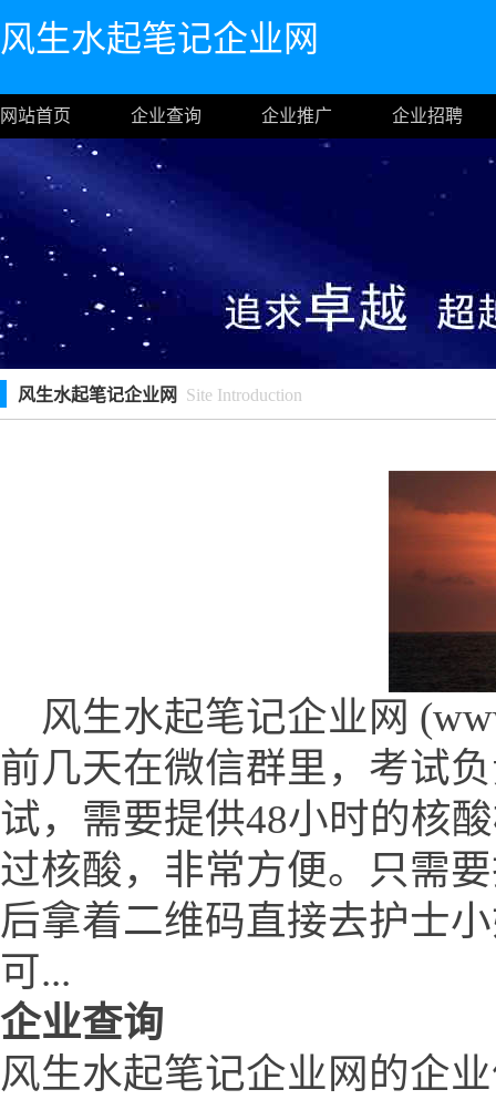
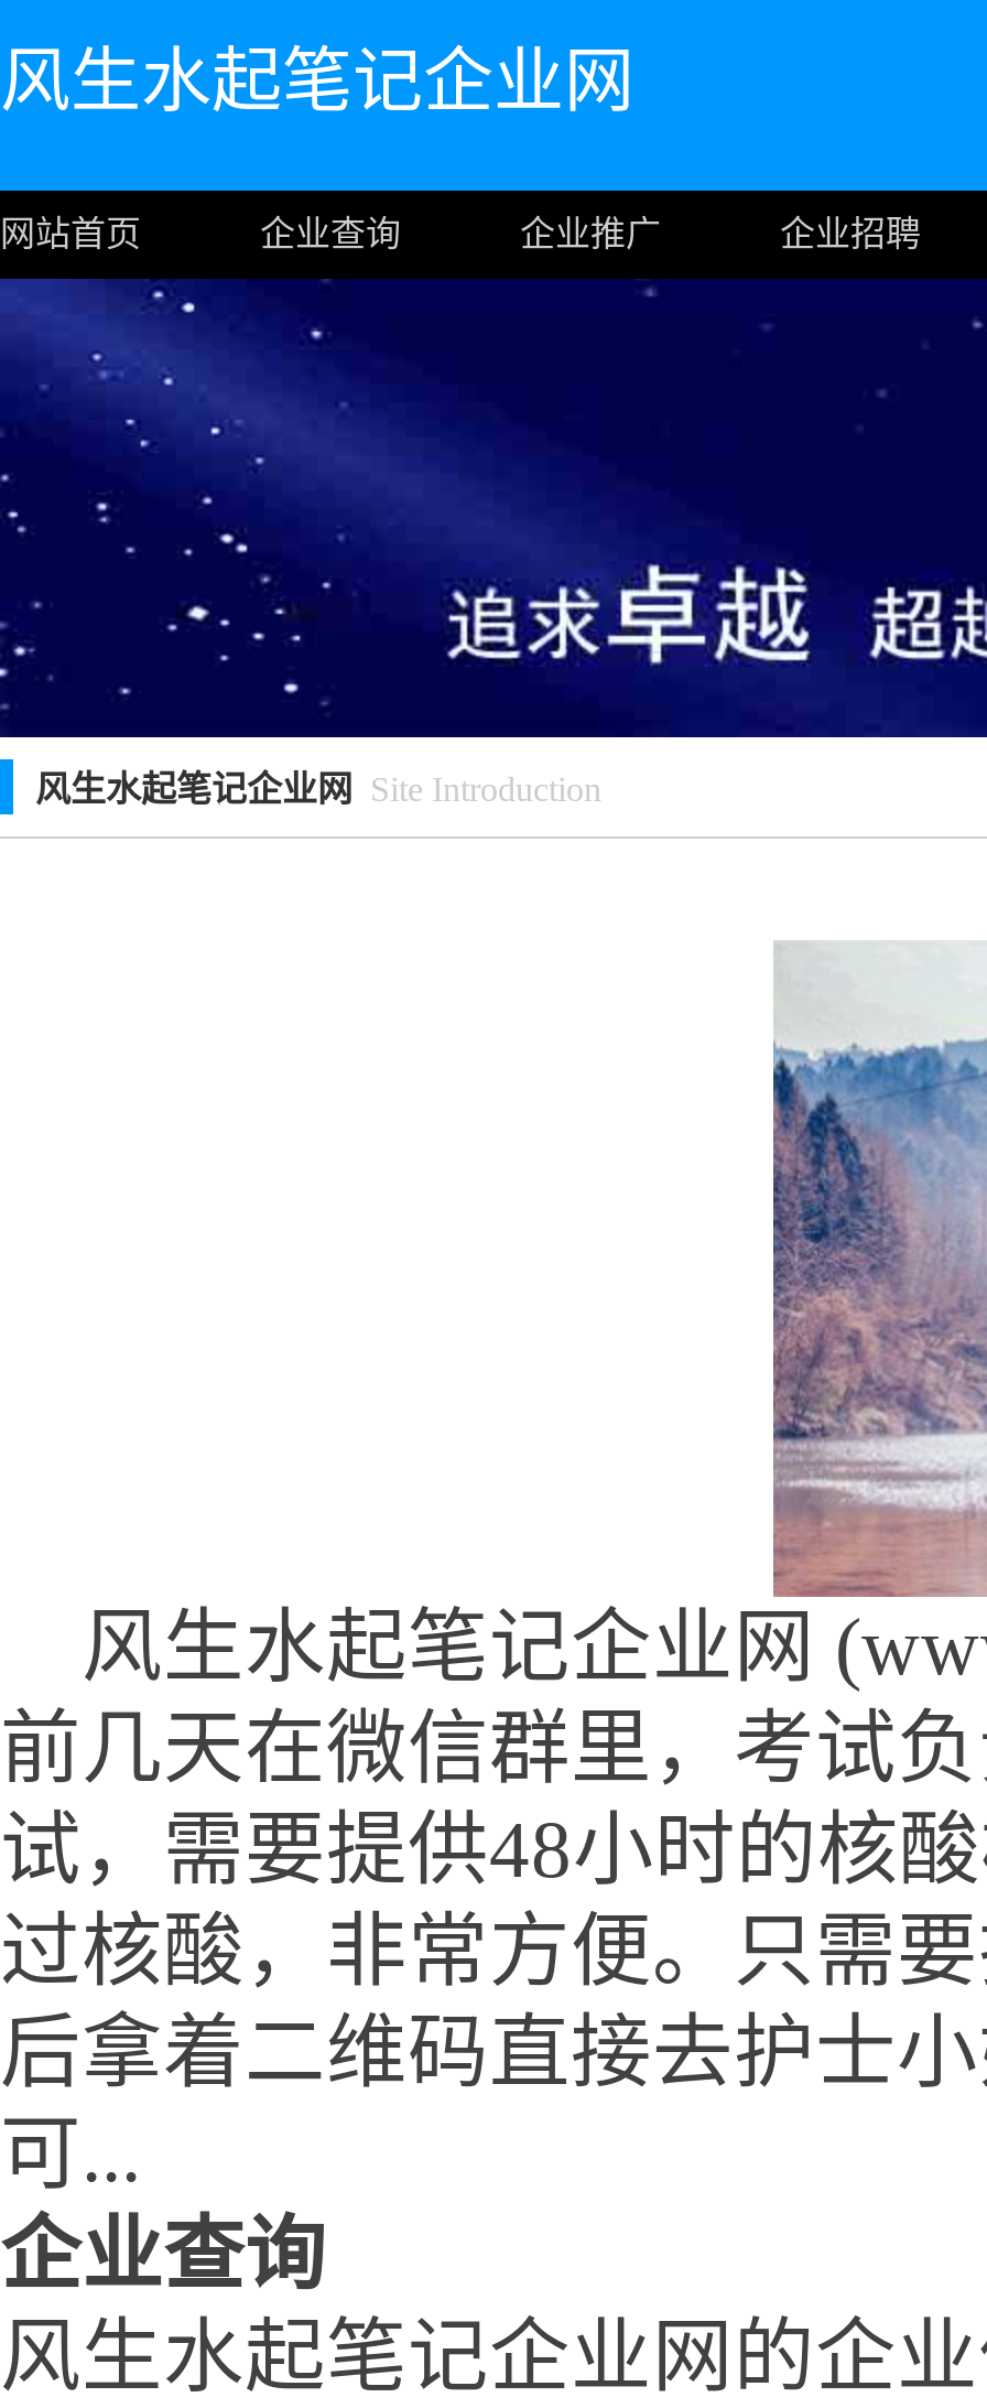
[389,470,493,692] [image] -> [771,940,980,1595] [image]

